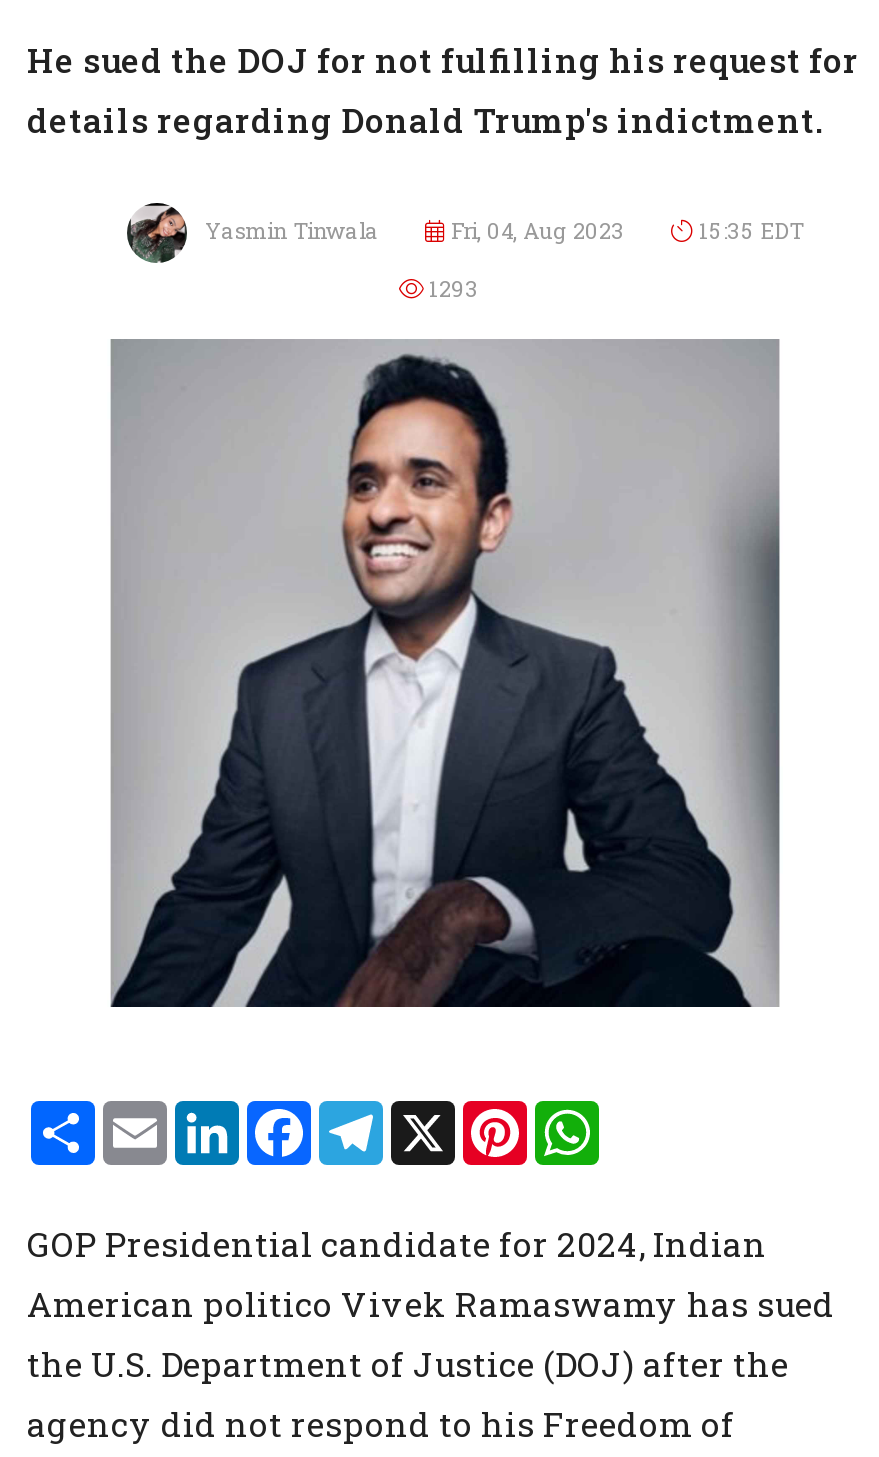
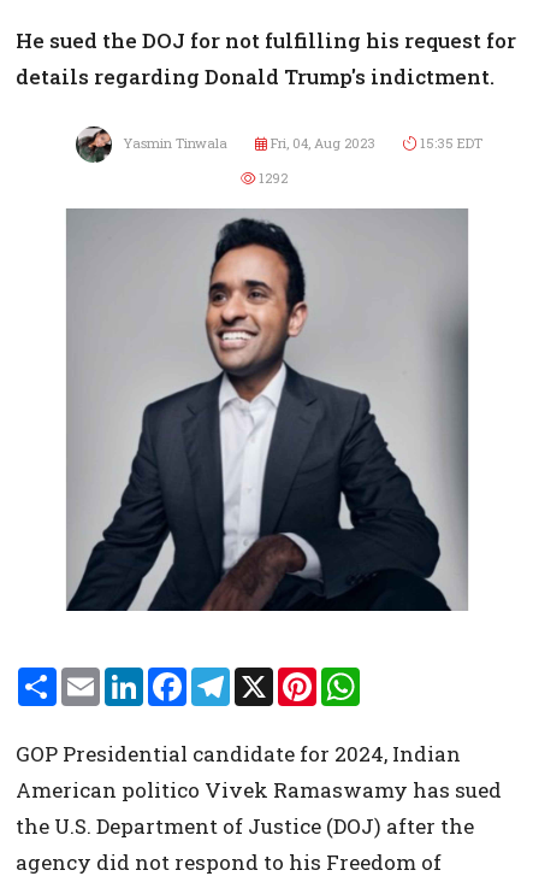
[423,273,491,303] 1293 -> [254,169,294,187] 1292

